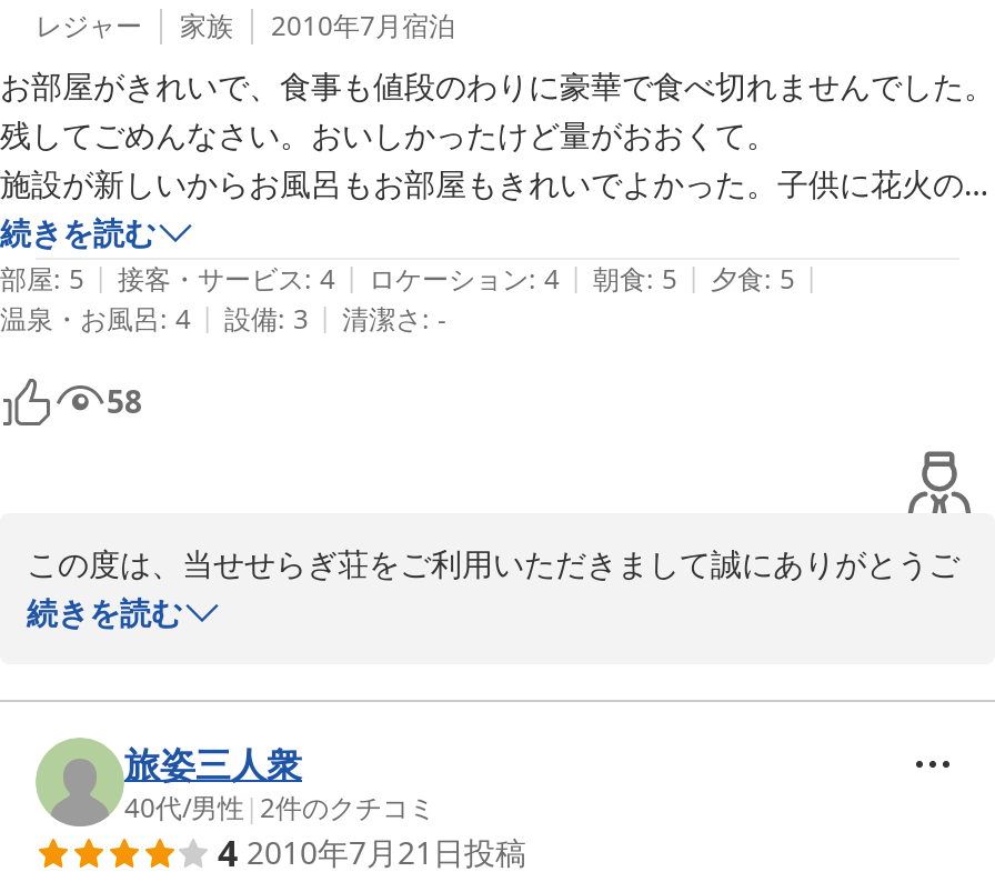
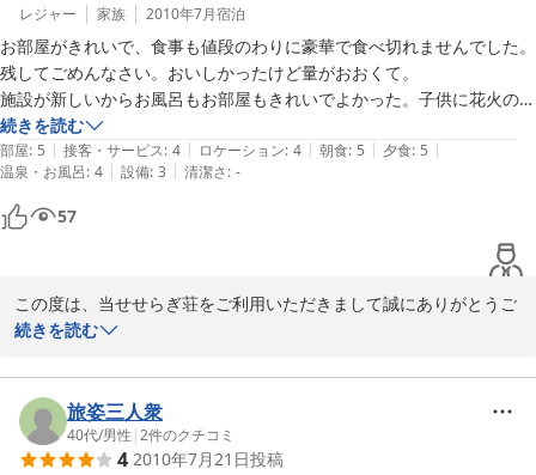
[107,380,142,422] 58 -> [57,205,77,227] 57

